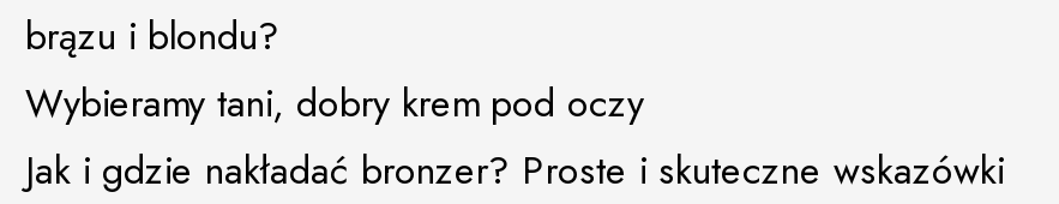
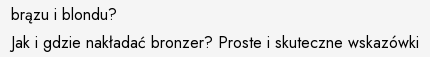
[25,75,644,130] Wybieramy tani, dobry krem pod oczy -> none

